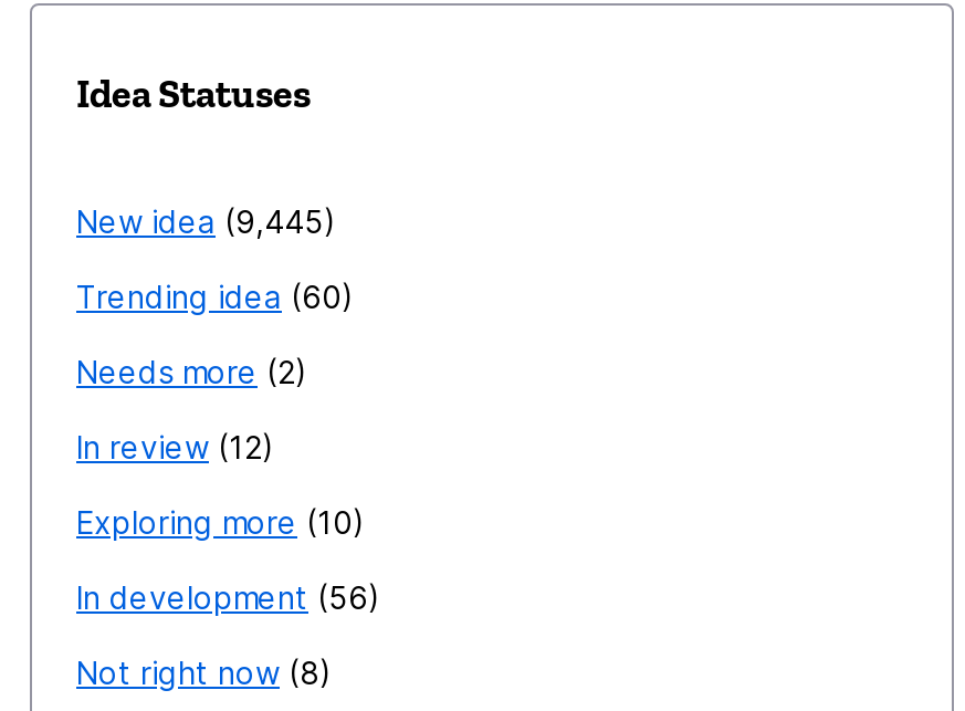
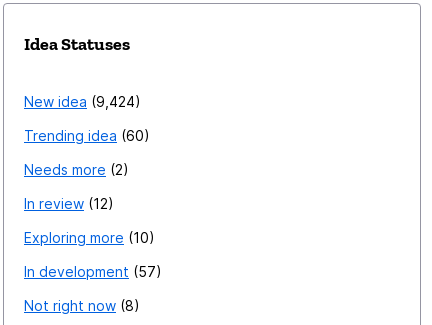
[76,202,324,240] New idea 9,445 -> [24,93,135,110] New idea 9,424
[76,578,368,615] In development 56 -> [24,263,156,280] In development 57

